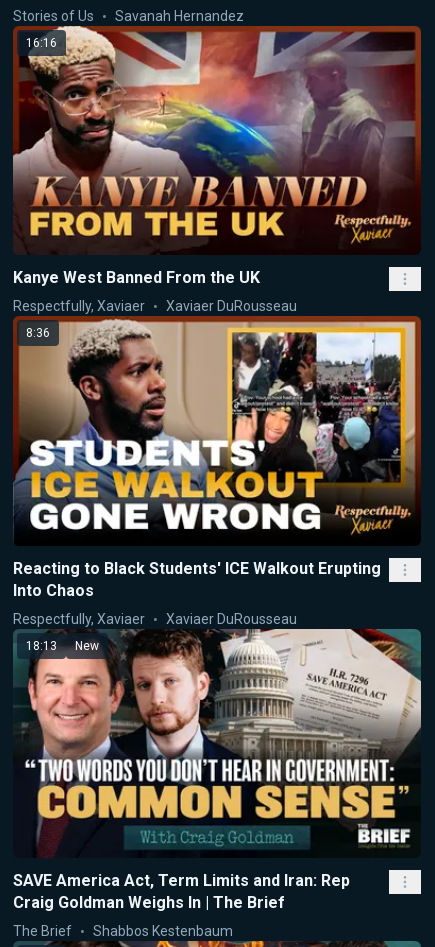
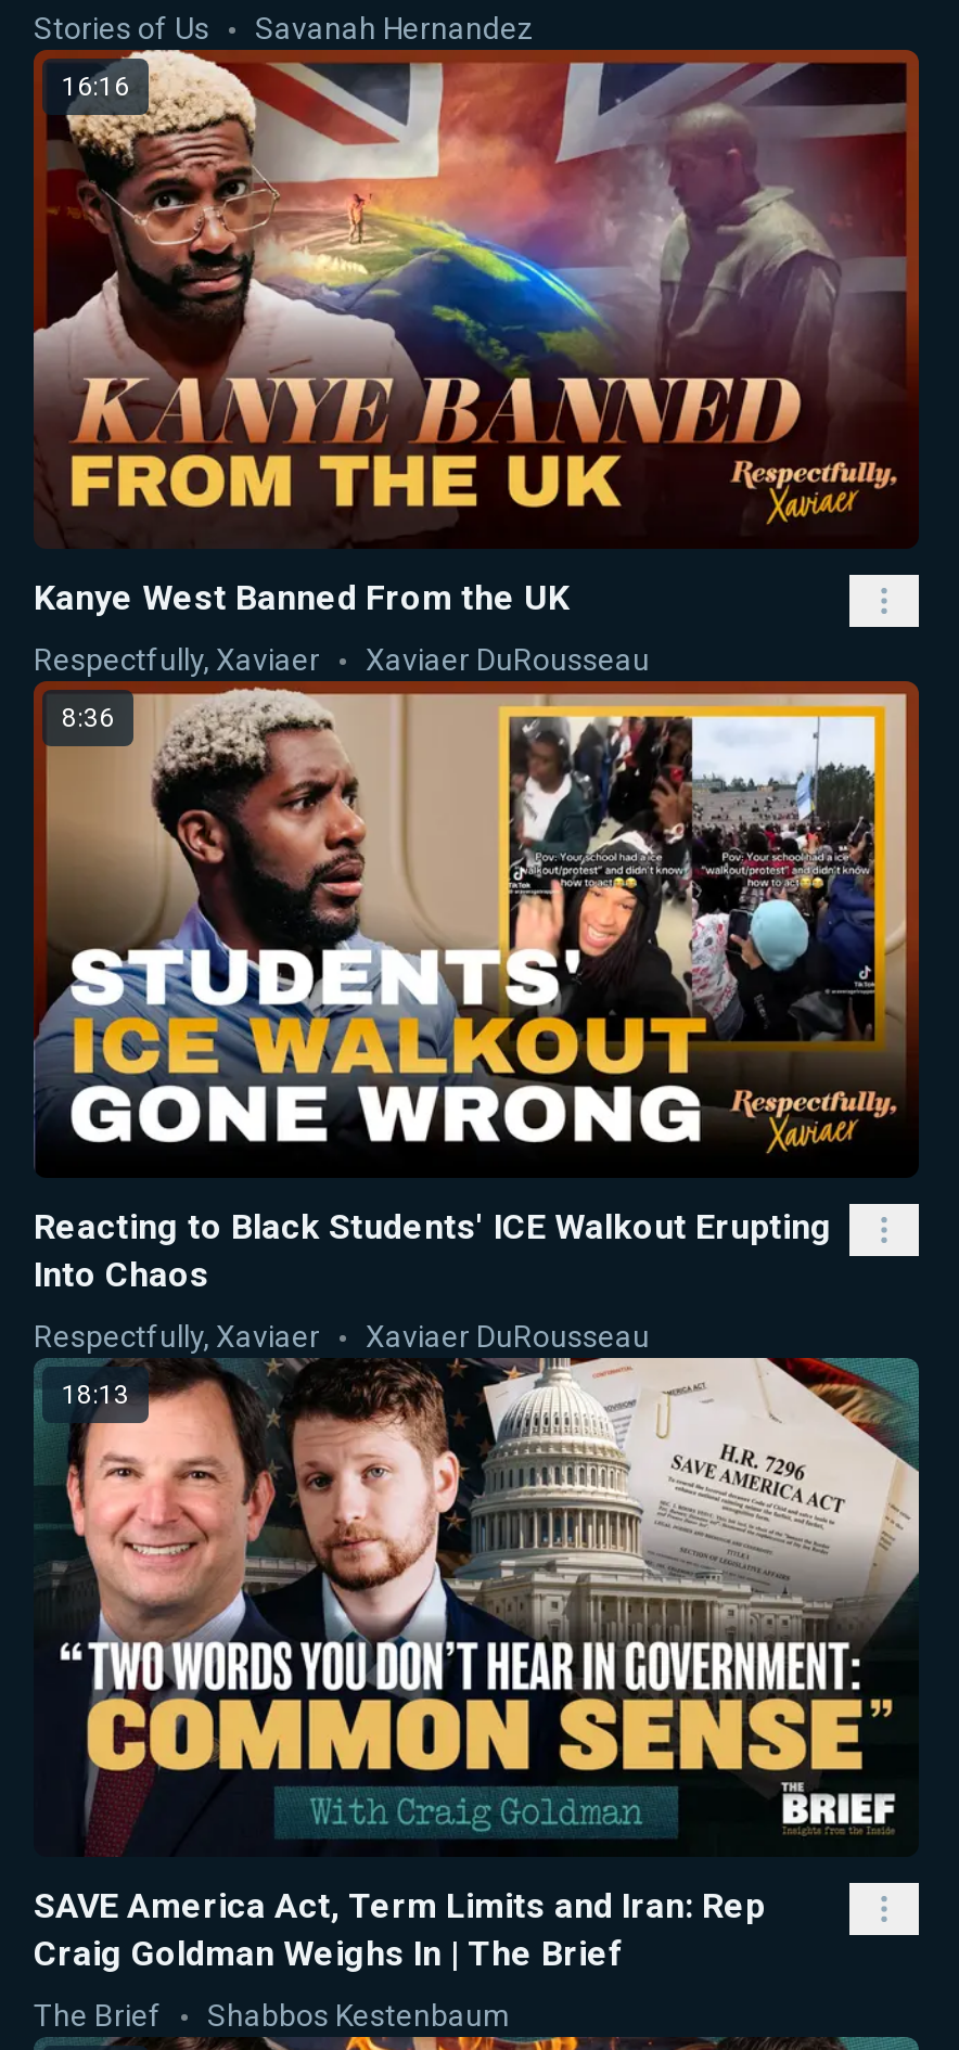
[75,639,99,653] New -> none

